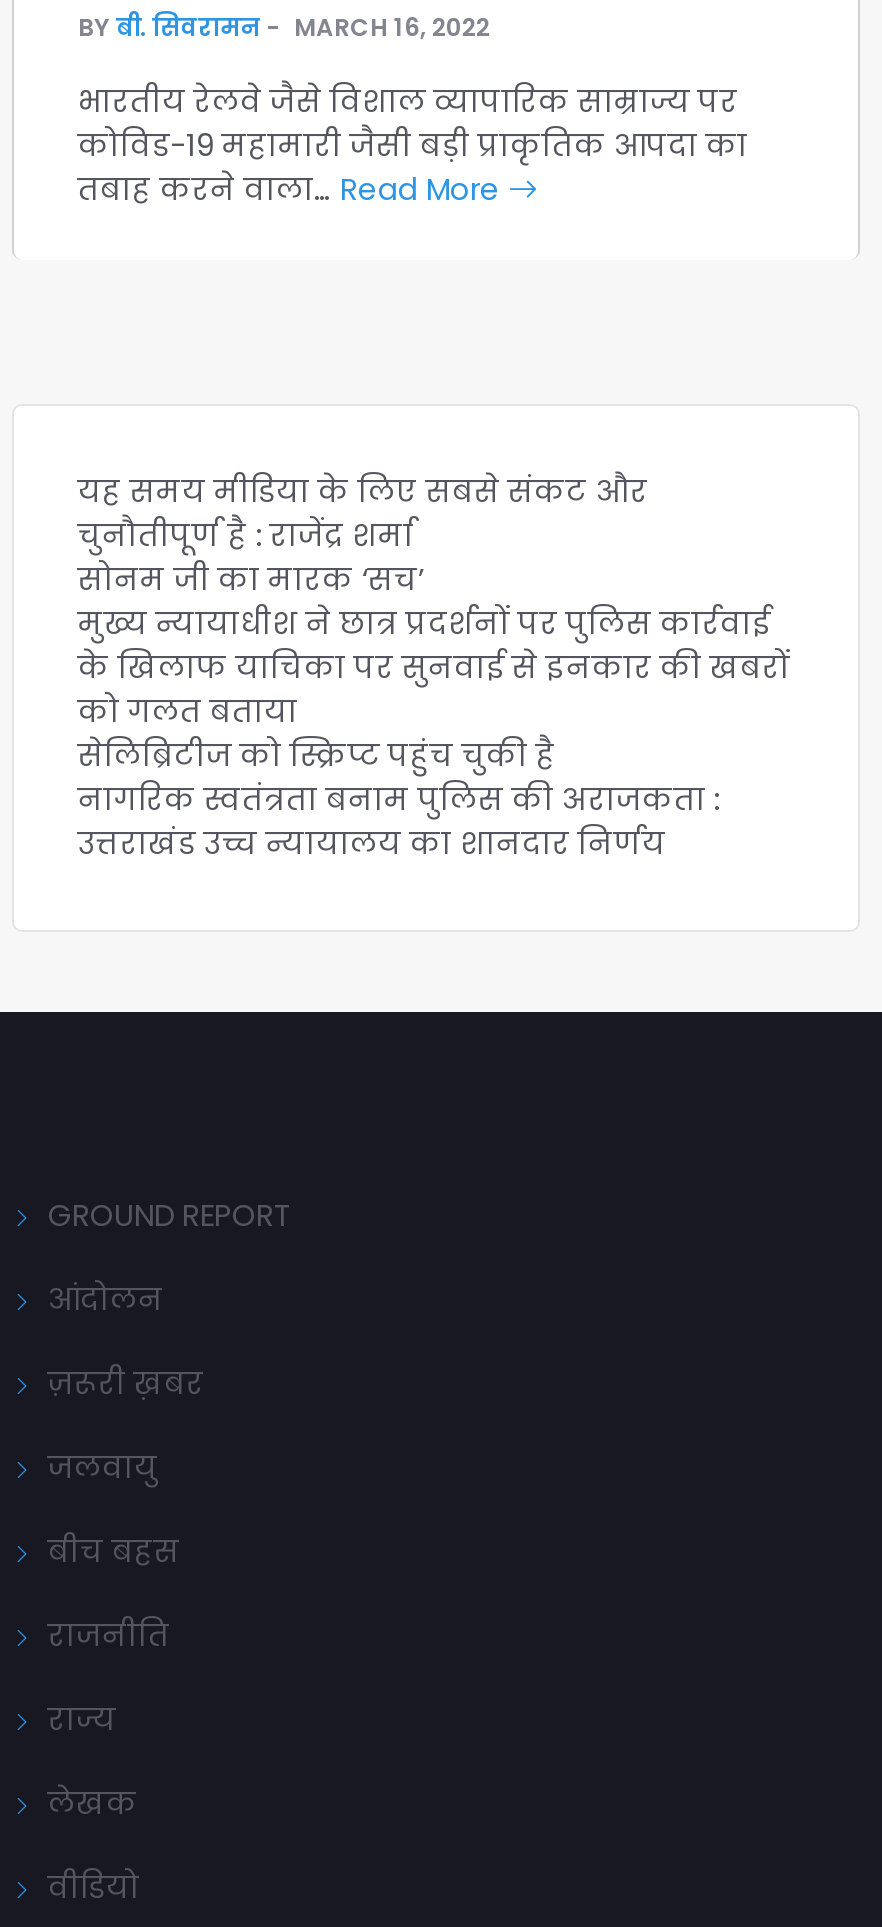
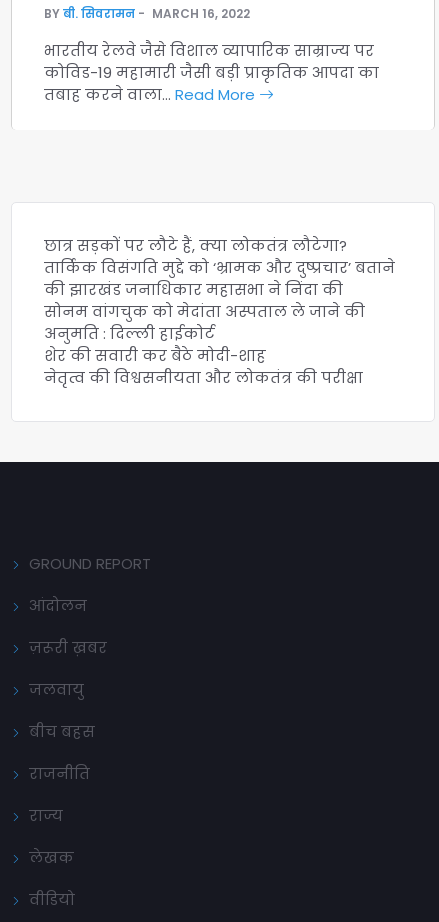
[78,470,790,864] यह समय मीडिया के लिए सबसे संकट और | चुनौतीपूर्ण है : राजेंद्र शर्मा | सोनम जी का मारक ‘सच’ | मुख्य न्यायाधीश ने छात्र प्रदर्शनों पर पुलिस कार्रवाई | के खिलाफ याचिका पर सुनवाई से इनकार की खबरों | को गलत बताया | सेलिब्रिटीज को स्क्रिप्ट पहुंच चुकी है | नागरिक स्वतंत्रता बनाम पुलिस की अराजकता : | उत्तराखंड उच्च न्यायालय का शानदार निर्णय -> [44,235,395,388] छात्र सड़कों पर लौटे हैं, क्या लोकतंत्र लौटेगा? | तार्किक विसंगति मुद्दे को ‘भ्रामक और दुष्प्रचार’ बताने | की झारखंड जनाधिकार महासभा ने निंदा की | सोनम वांगचुक को मेदांता अस्पताल ले जाने की | अनुमति : दिल्ली हाईकोर्ट | शेर की सवारी कर बैठे मोदी-शाह | नेतृत्व की विश्वसनीयता और लोकतंत्र की परीक्षा

